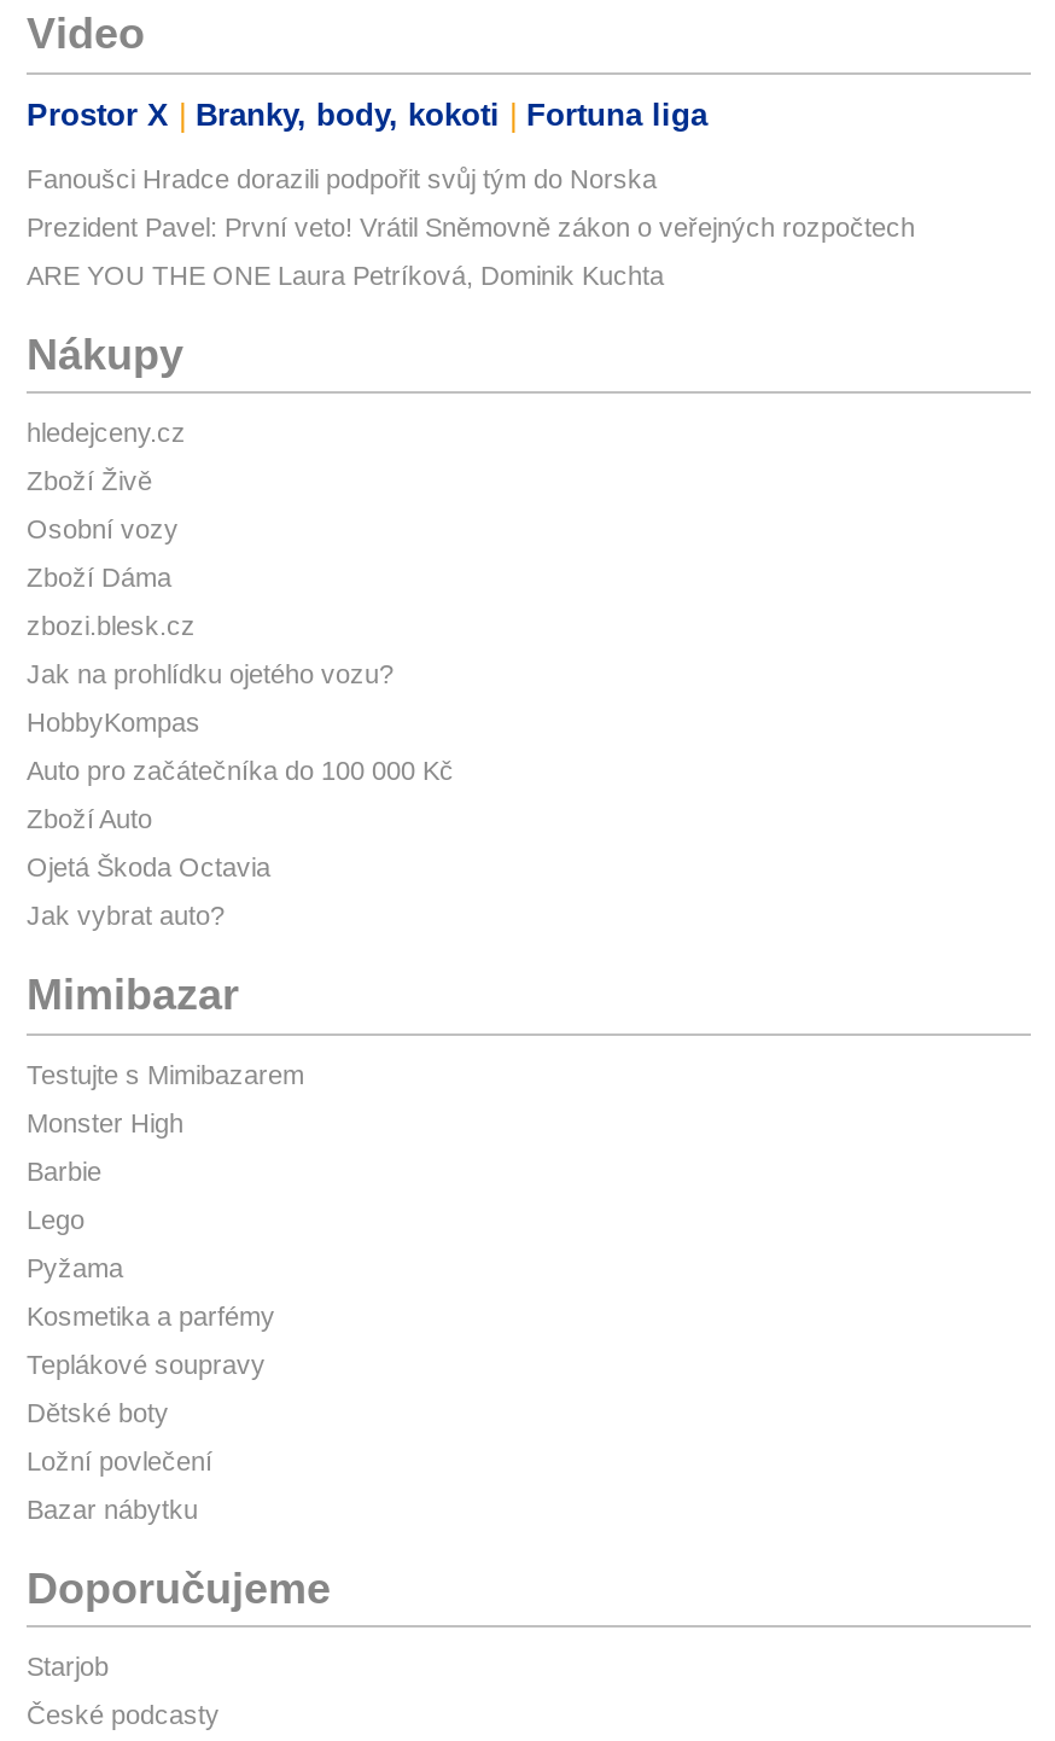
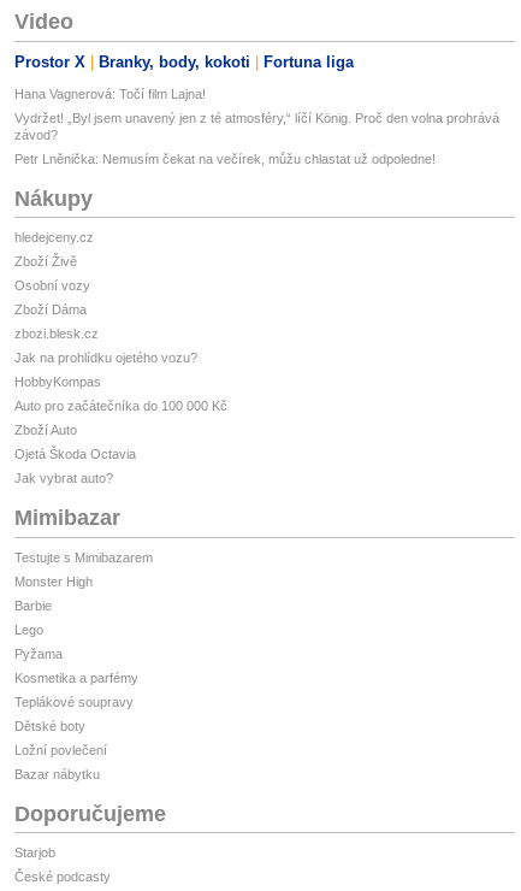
[27,164,657,193] Fanoušci Hradce dorazili podpořit svůj tým do Norska -> [14,87,206,101] Hana Vagnerová: Točí film Lajna!
[27,212,915,241] Prezident Pavel: První veto! Vrátil Sněmovně zákon o veřejných rozpočtech -> [14,111,499,142] Vydržet! „Byl jsem unavený jen z té atmosféry,“ líčí König. Proč den volna prohrává | závod?
[27,261,664,290] ARE YOU THE ONE Laura Petríková, Dominik Kuchta -> [14,152,436,166] Petr Lněnička: Nemusím čekat na večírek, můžu chlastat už odpoledne!

